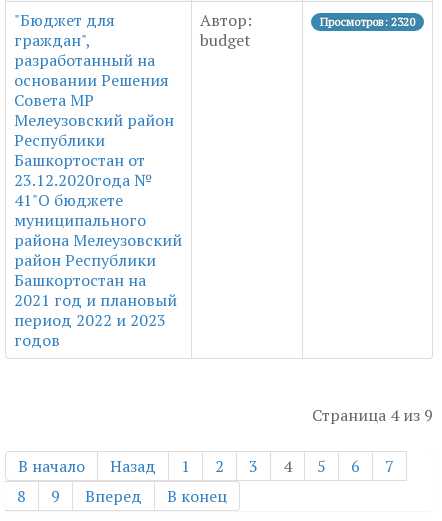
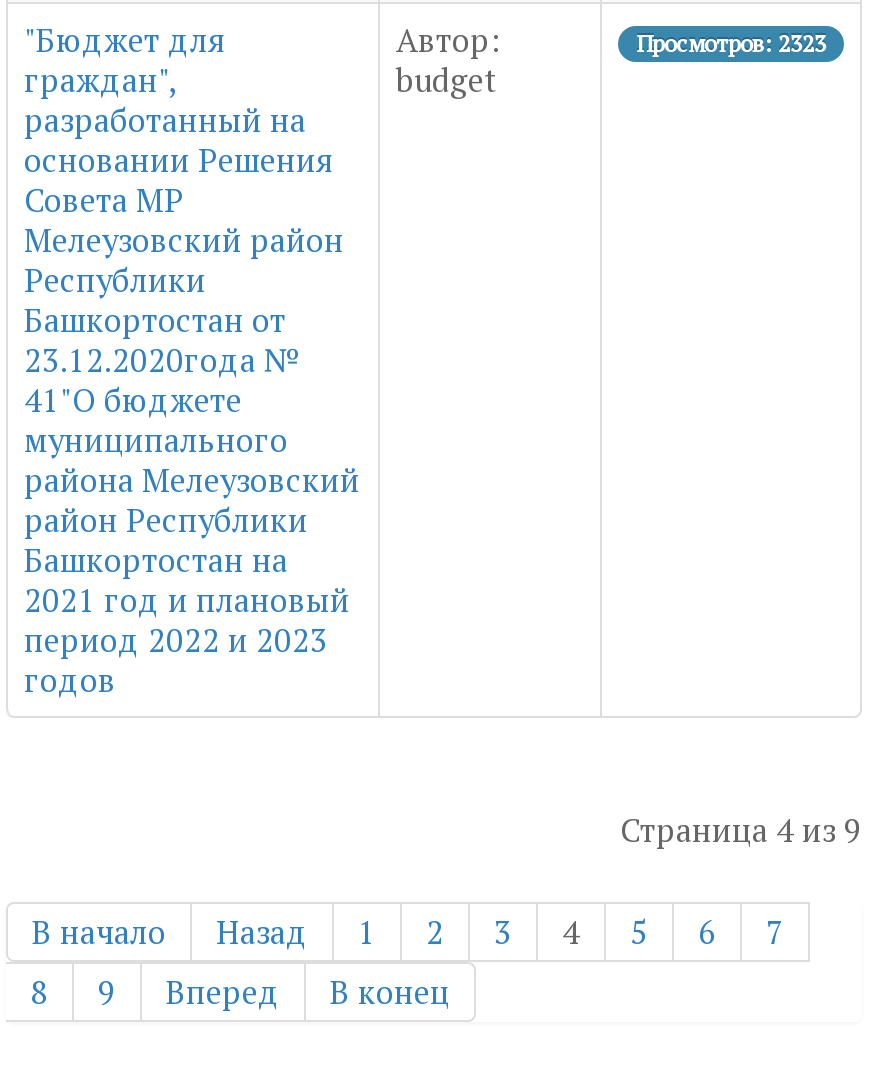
[320,14,415,29] Просмотров: 2320 -> [636,28,826,58] Просмотров: 2323

